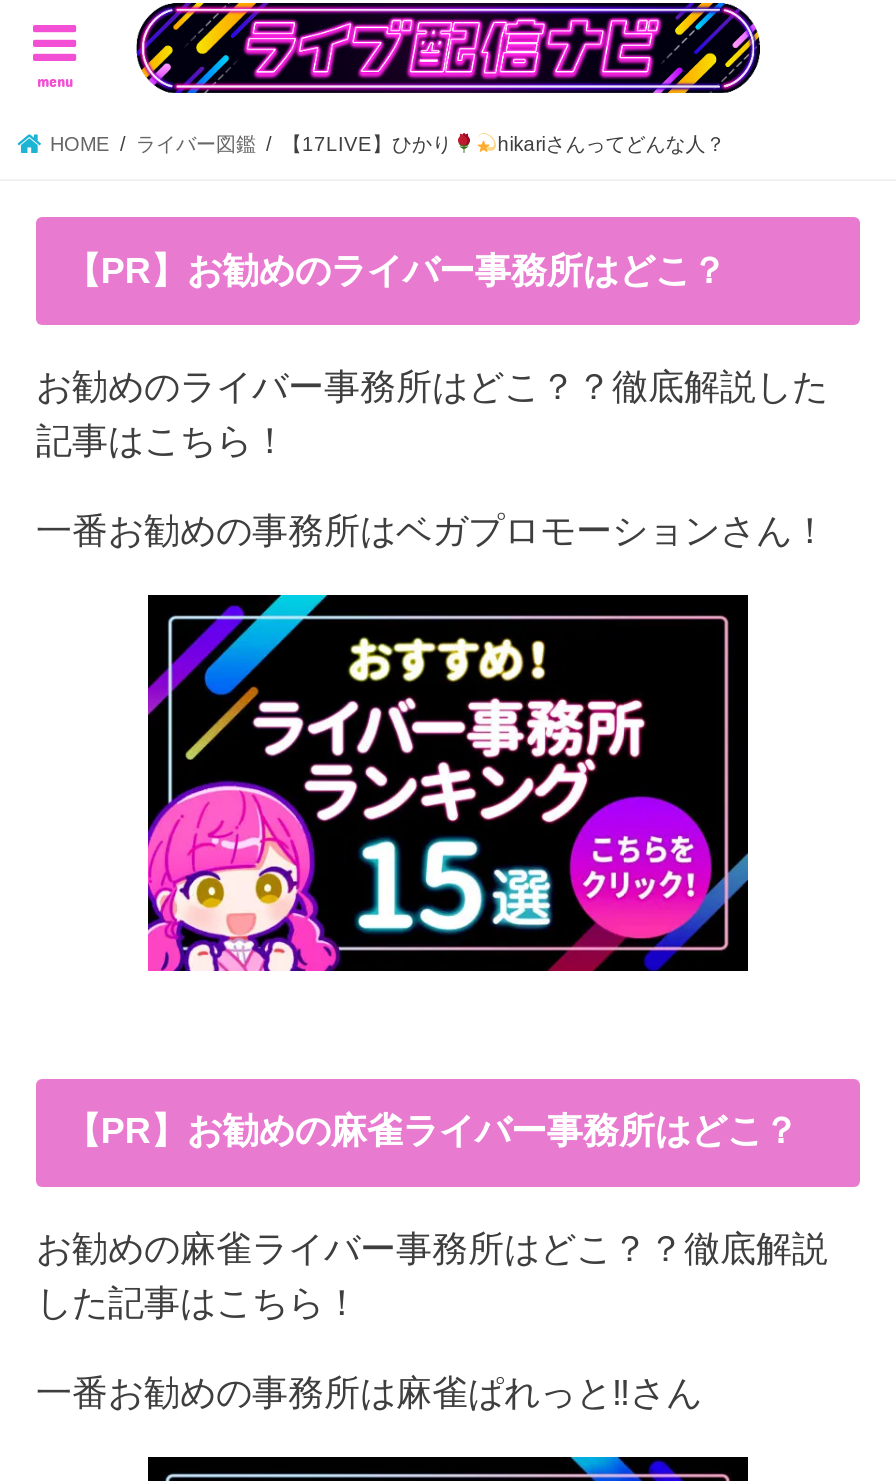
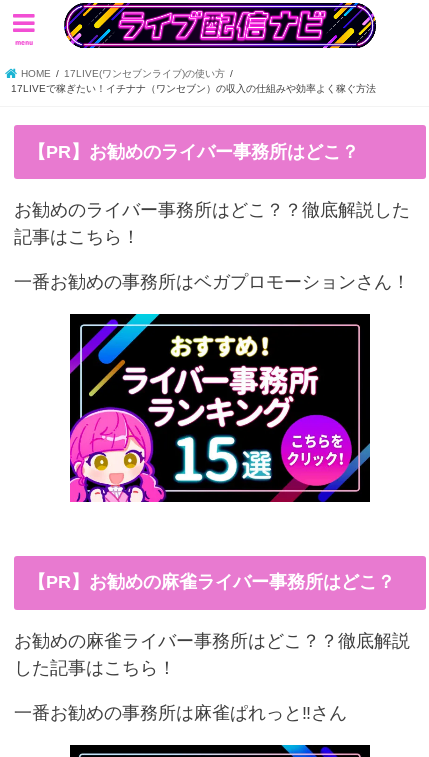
[136,133,726,155] ライバー図鑑 | 【17LIVE】ひかり | hikariさんってどんな人？ -> [11,68,376,94] 17LIVE(ワンセブンライブ)の使い方 | 17LIVEで稼ぎたい！イチナナ（ワンセブン）の収入の仕組みや効率よく稼ぐ方法

